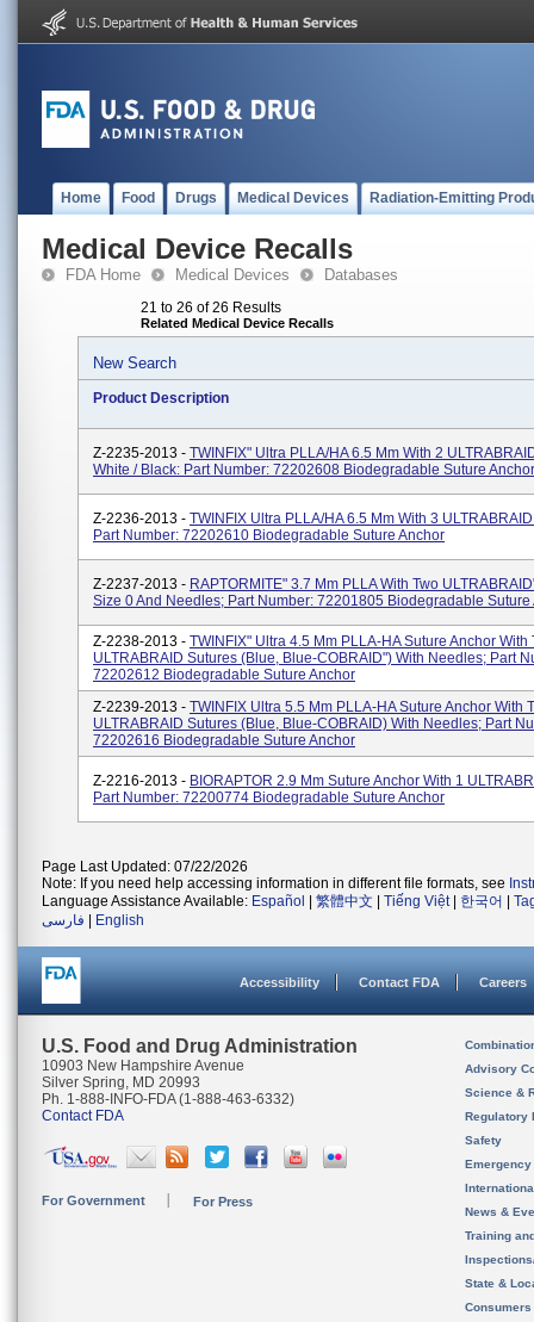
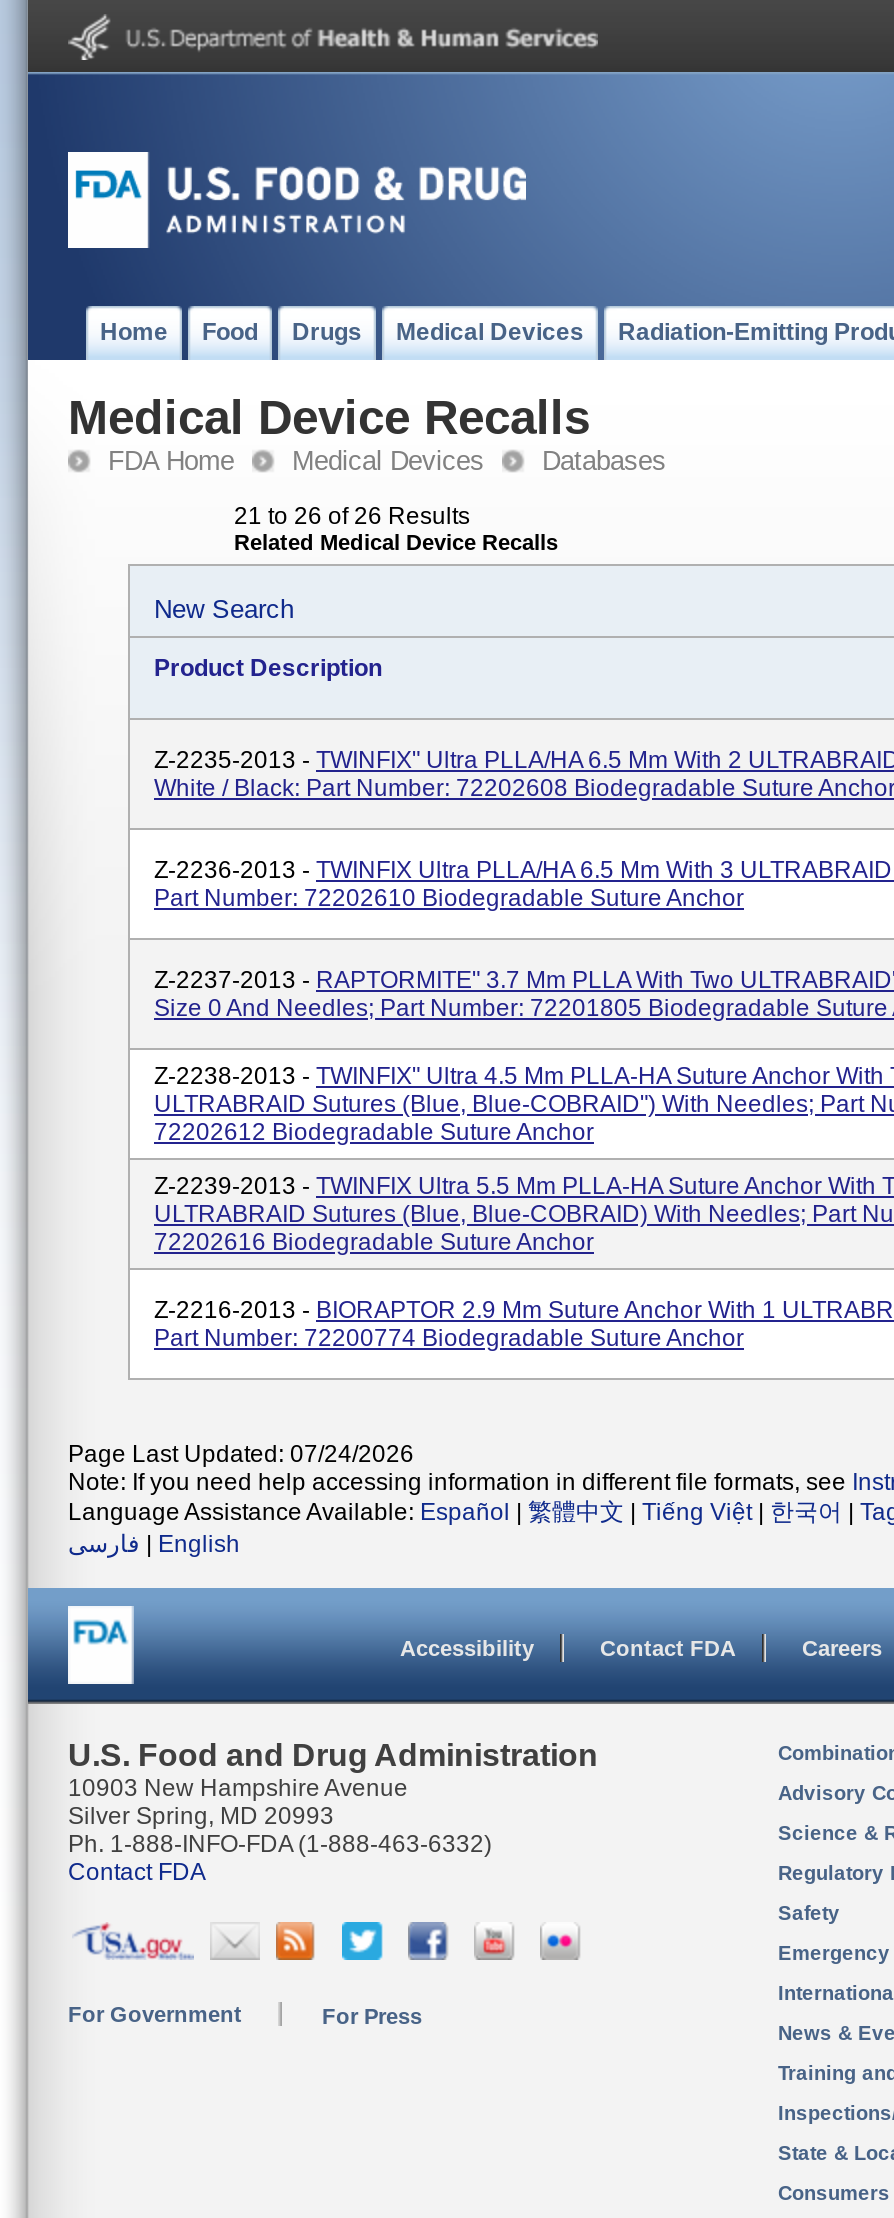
[42,858,248,875] Page Last Updated: 07/22/2026 -> [68,1440,414,1468] Page Last Updated: 07/24/2026

